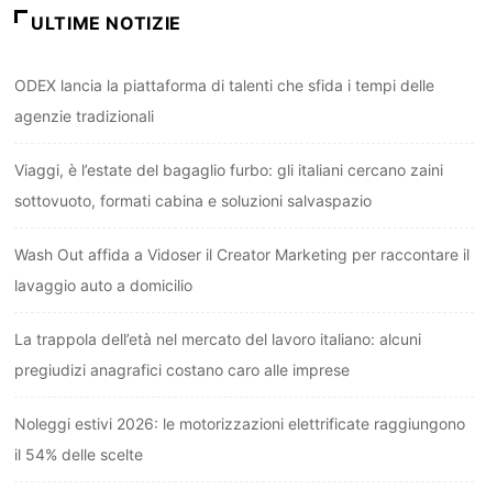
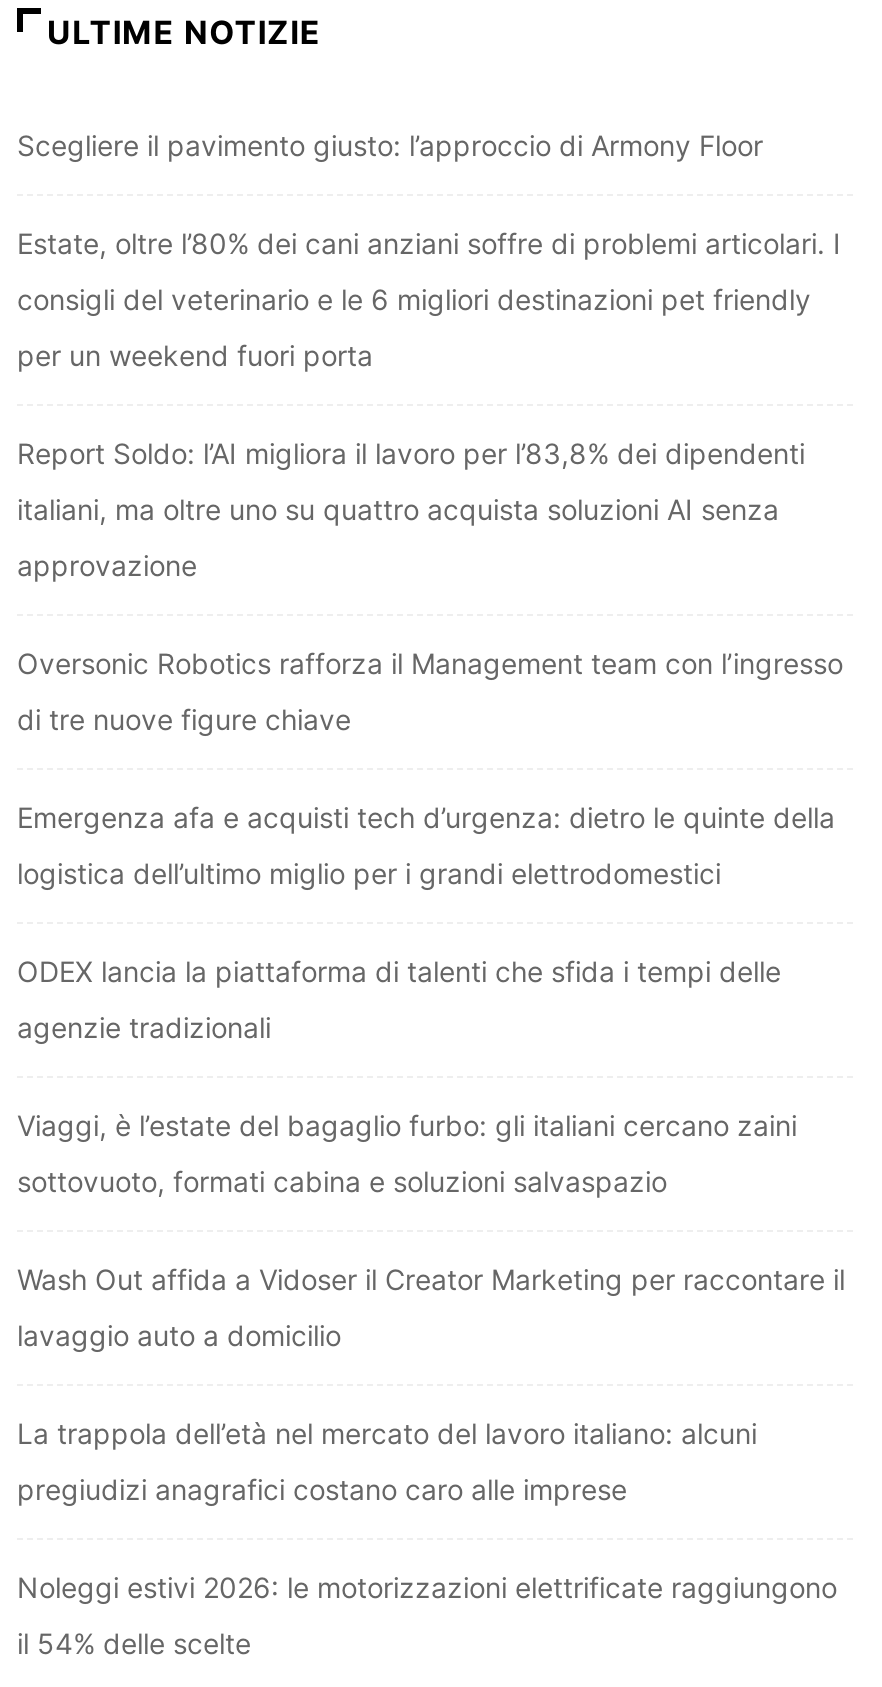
none -> [17,128,843,890] Scegliere il pavimento giusto: l’approccio di Armony Floor | Estate, oltre l’80% dei cani anziani soffre di problemi articolari. I | consigli del veterinario e le 6 migliori destinazioni pet friendly | per un weekend fuori porta | Report Soldo: l’AI migliora il lavoro per l’83,8% dei dipendenti | italiani, ma oltre uno su quattro acquista soluzioni AI senza | approvazione | Oversonic Robotics rafforza il Management team con l’ingresso | di tre nuove figure chiave | Emergenza afa e acquisti tech d’urgenza: dietro le quinte della | logistica dell’ultimo miglio per i grandi elettrodomestici

